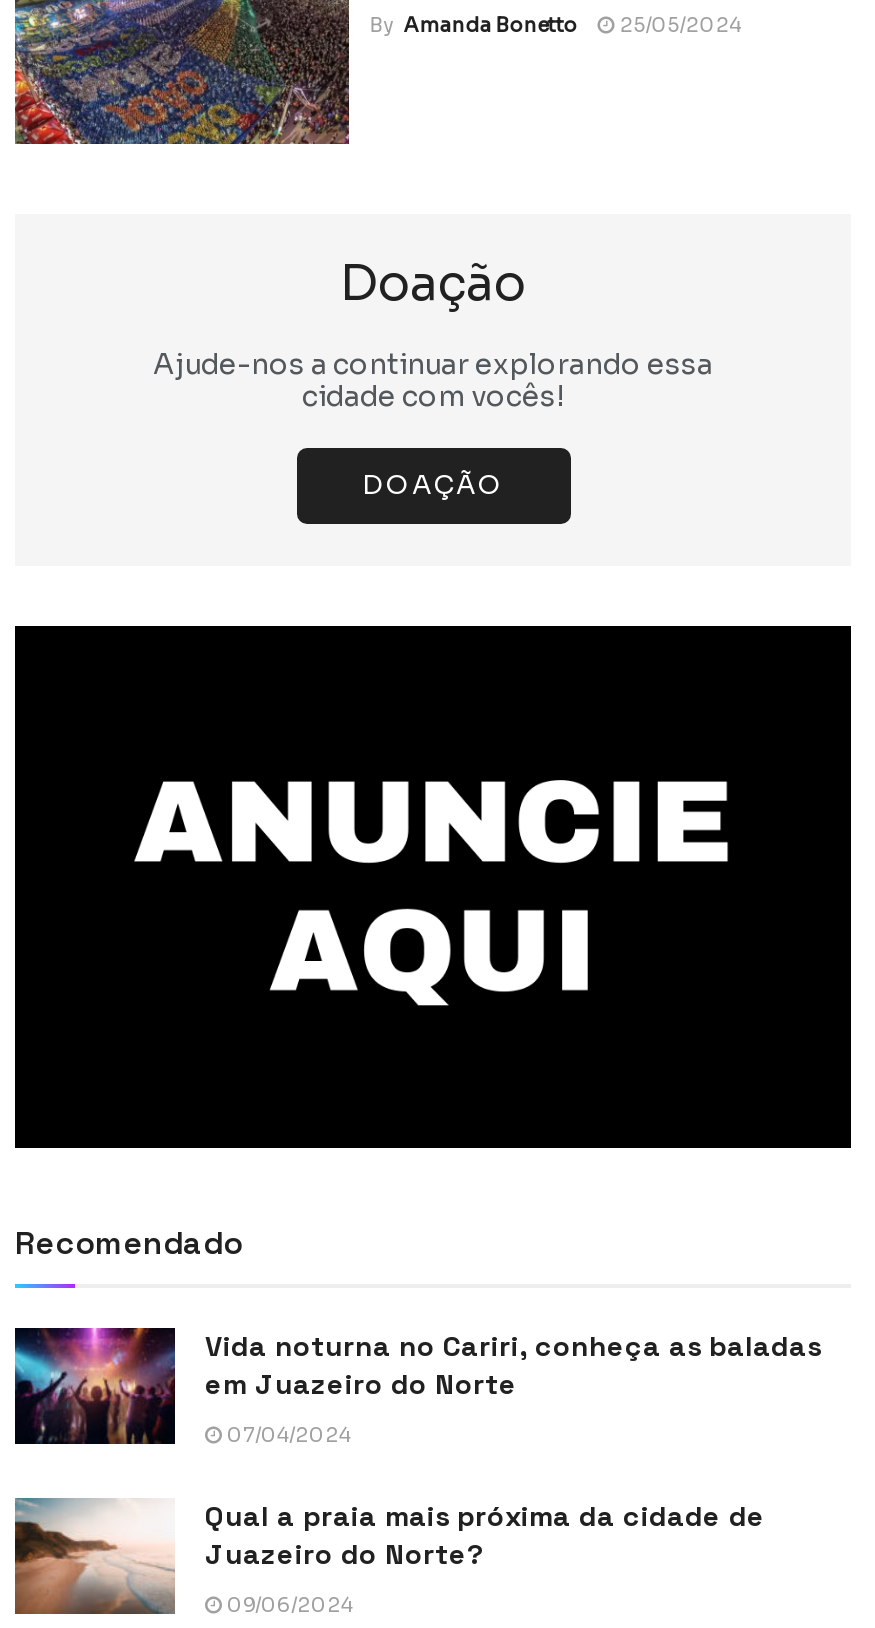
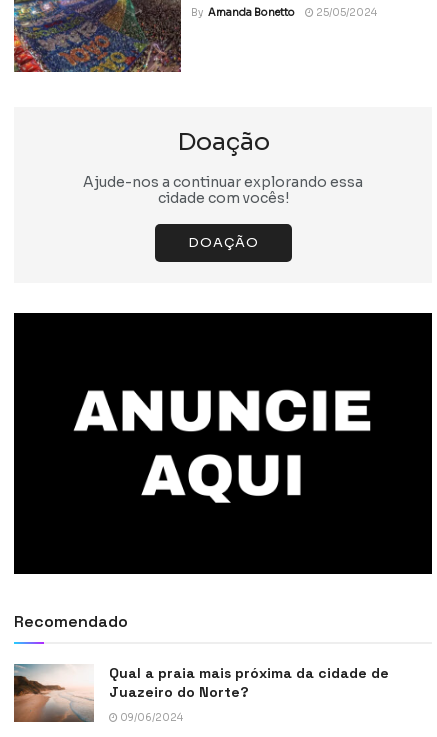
[13,1326,821,1449] [image] | Vida noturna no Cariri, conheça as baladas | em Juazeiro do Norte | 07/04/2024 -> none

